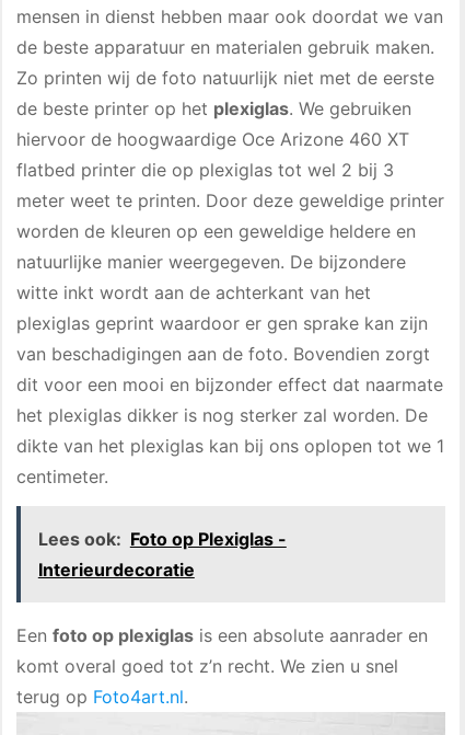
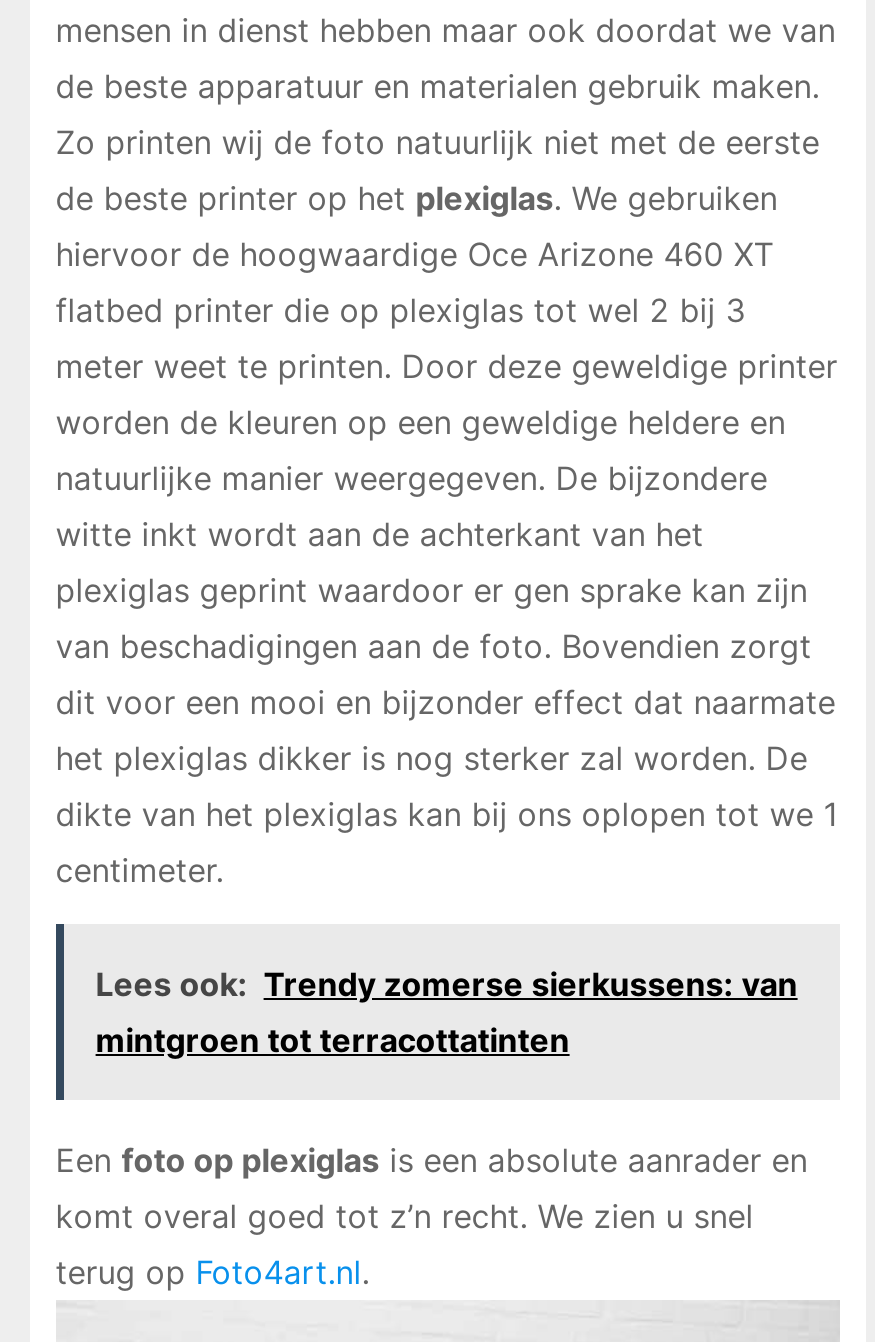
[38,528,286,581] Lees ook: Foto op Plexiglas - | Interieurdecoratie -> [96,964,798,1060] Lees ook: Trendy zomerse sierkussens: van | mintgroen tot terracottatinten

